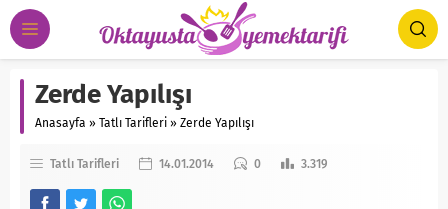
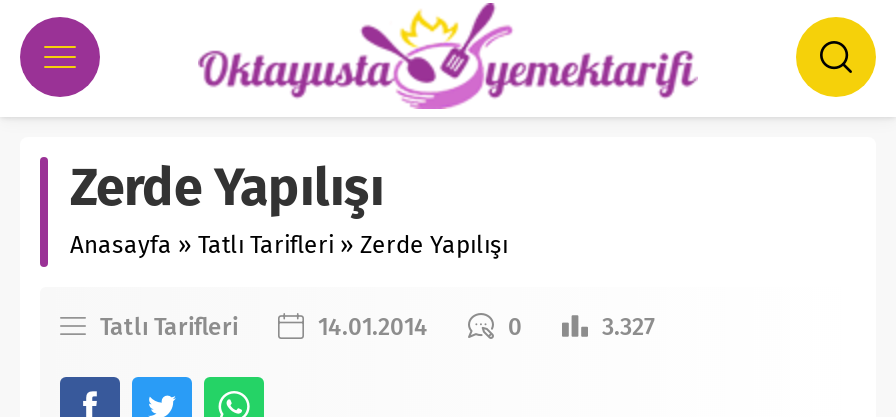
[301,157,328,171] 3.319 -> [602,313,654,341] 3.327

